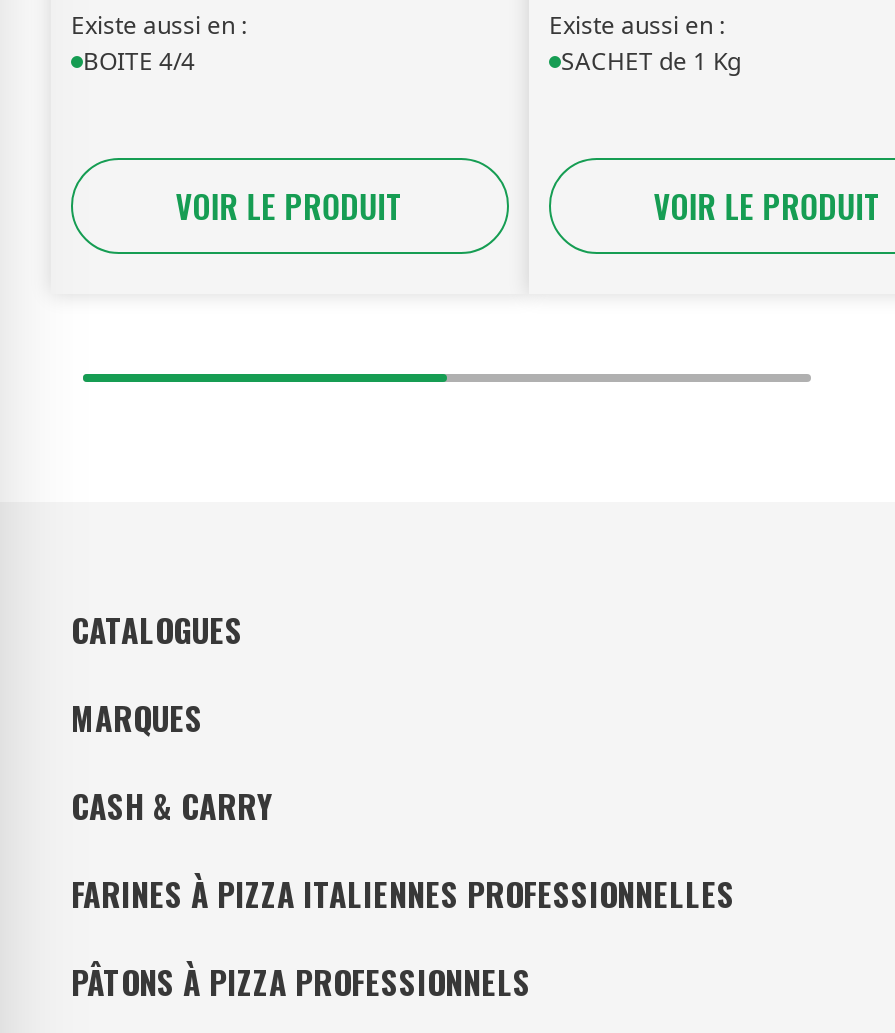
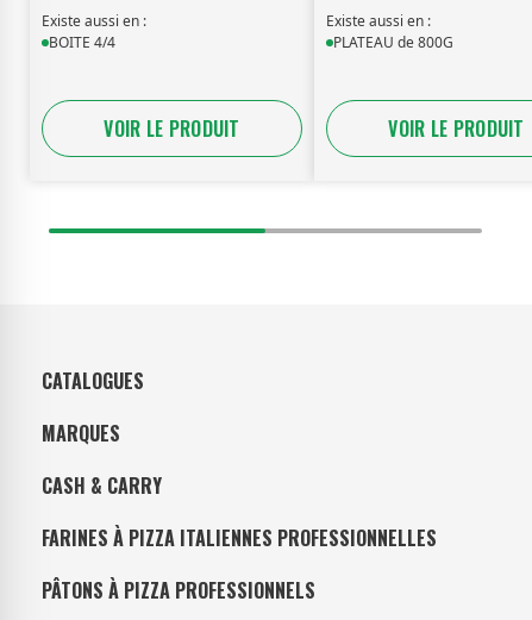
[561,44,741,78] SACHET de 1 Kg -> [333,32,453,53] PLATEAU de 800G

